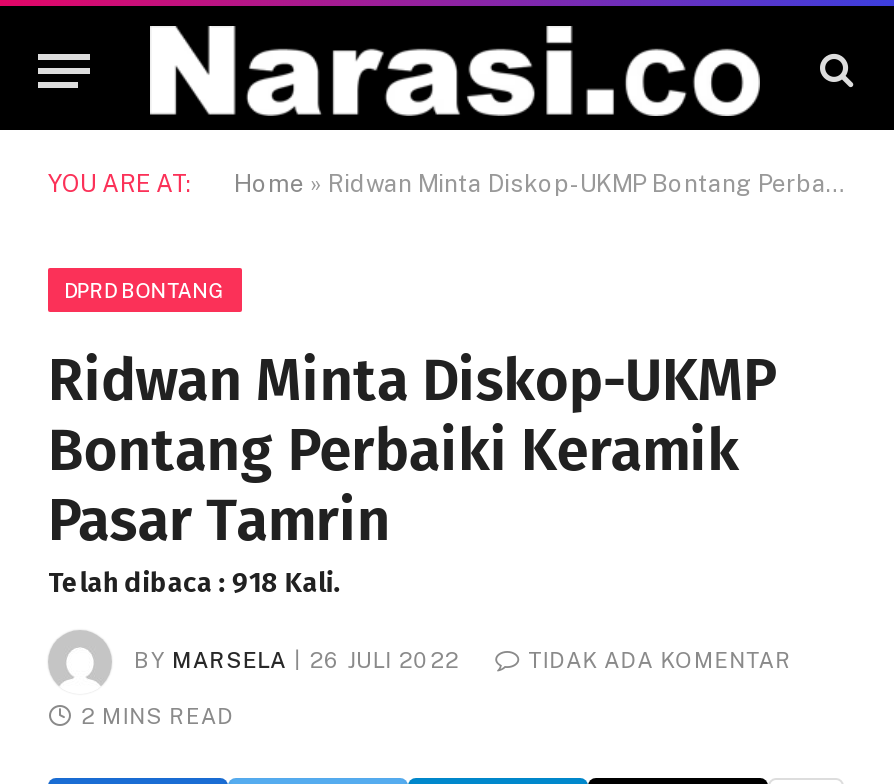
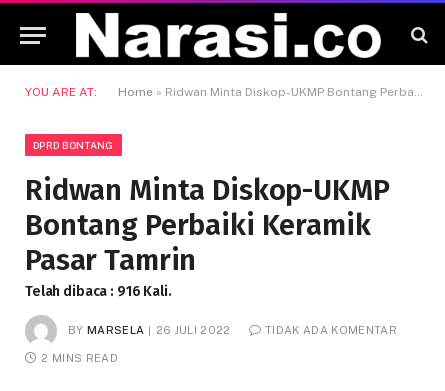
[48,566,341,600] Telah dibaca : 918 Kali. -> [25,283,171,300] Telah dibaca : 916 Kali.

